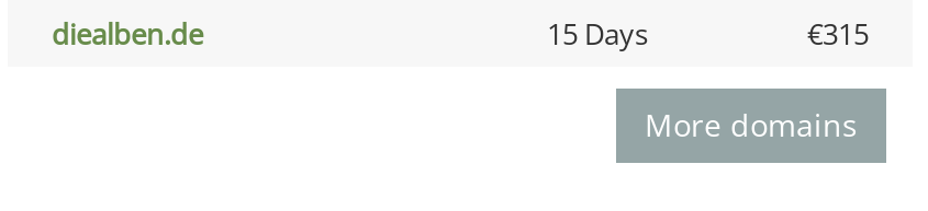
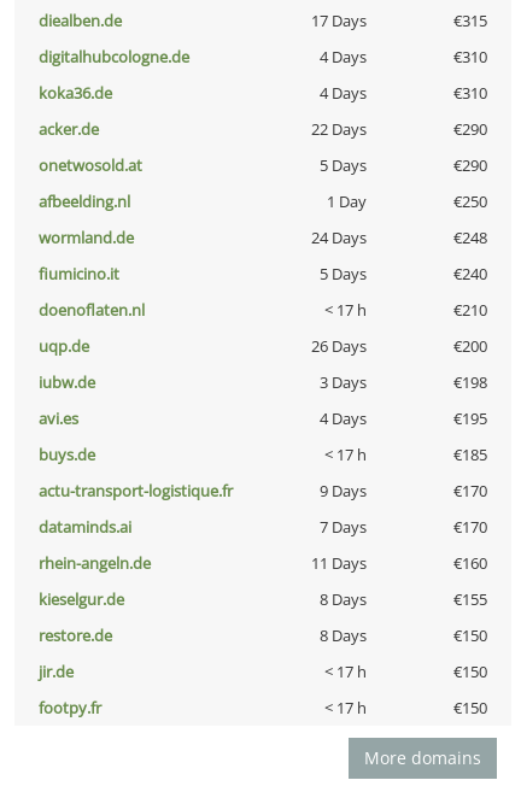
[547,14,648,54] 15 Days -> [311,10,366,31] 17 Days
none -> [39,46,487,718] digitalhubcologne.de | 4 Days | €310 | koka36.de | 4 Days | €310 | acker.de | 22 Days | €290 | onetwosold.at | 5 Days | €290 | afbeelding.nl | 1 Day | €250 | wormland.de | 24 Days | €248 | fiumicino.it | 5 Days | €240 | doenoflaten.nl | < 17 h | €210 | uqp.de | 26 Days | €200 | iubw.de | 3 Days | €198 | avi.es | 4 Days | €195 | buys.de | < 17 h | €185 | actu-transport-logistique.fr | 9 Days | €170 | dataminds.ai | 7 Days | €170 | rhein-angeln.de | 11 Days | €160 | kieselgur.de | 8 Days | €155 | restore.de | 8 Days | €150 | jir.de | < 17 h | €150 | footpy.fr | < 17 h | €150

